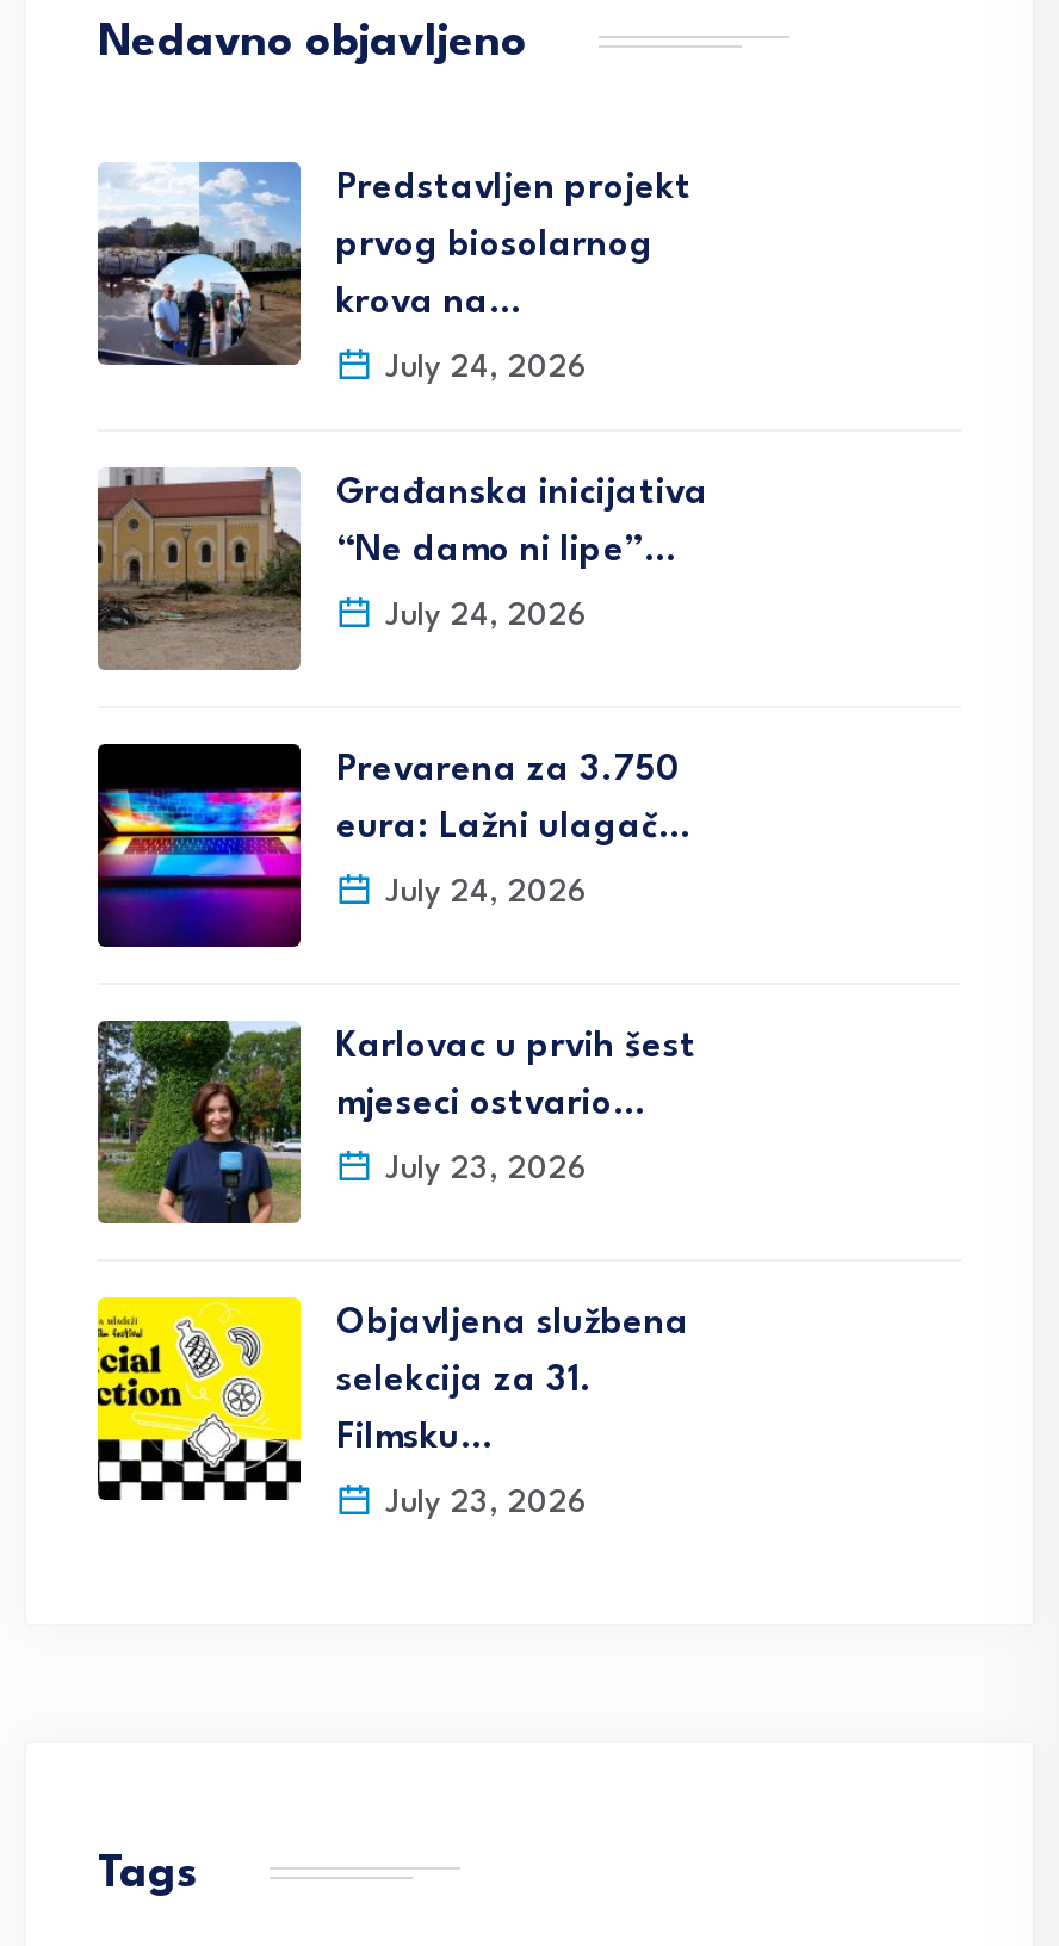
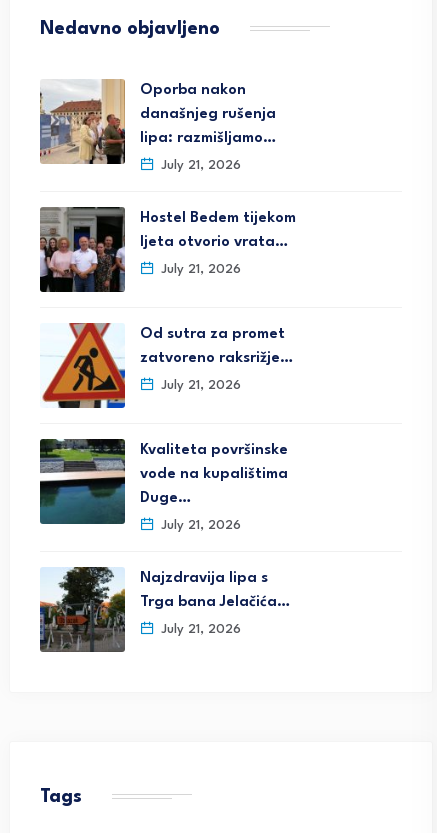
[95,160,692,367] [image] | Predstavljen projekt -> [39,78,246,164] [image] | Oporba nakon
[336,230,654,265] prvog biosolarnog -> [140,107,276,122] današnjeg rušenja
[336,287,520,323] krova na… -> [140,131,276,146] lipa: razmišljamo…
[377,354,587,385] July 24, 2026 -> [157,159,241,172] July 21, 2026
[95,467,708,670] [image] | Građanska inicijativa -> [39,206,296,293] [image] | Hostel Bedem tijekom
[336,535,675,571] “Ne damo ni lipe”… -> [140,235,288,250] ljeta otvorio vrata…
[377,602,587,633] July 24, 2026 -> [157,263,241,276] July 21, 2026
[95,742,680,949] [image] | Prevarena za 3.750 -> [40,322,285,409] [image] | Od sutra za promet
[336,812,689,847] eura: Lažni ulagač… -> [140,351,293,366] zatvoreno raksrižje…
[377,878,587,909] July 24, 2026 -> [157,379,241,392] July 21, 2026
[95,1018,696,1226] [image] | Karlovac u prvih šest -> [39,438,288,525] [image] | Kvaliteta površinske
[336,1088,644,1124] mjeseci ostvario… -> [140,467,288,482] vode na kupalištima
[377,1155,587,1186] July 23, 2026 -> [140,491,191,506] Duge…
[95,1295,592,1529] [image] | selekcija za 31. -> [39,555,268,653] [image] | Najzdravija lipa s
[336,1308,689,1343] Objavljena službena -> [157,519,241,532] July 21, 2026
[336,1422,491,1458] Filmsku… -> [140,595,290,610] Trga bana Jelačića…
[377,1489,587,1520] July 23, 2026 -> [157,623,241,636] July 21, 2026

